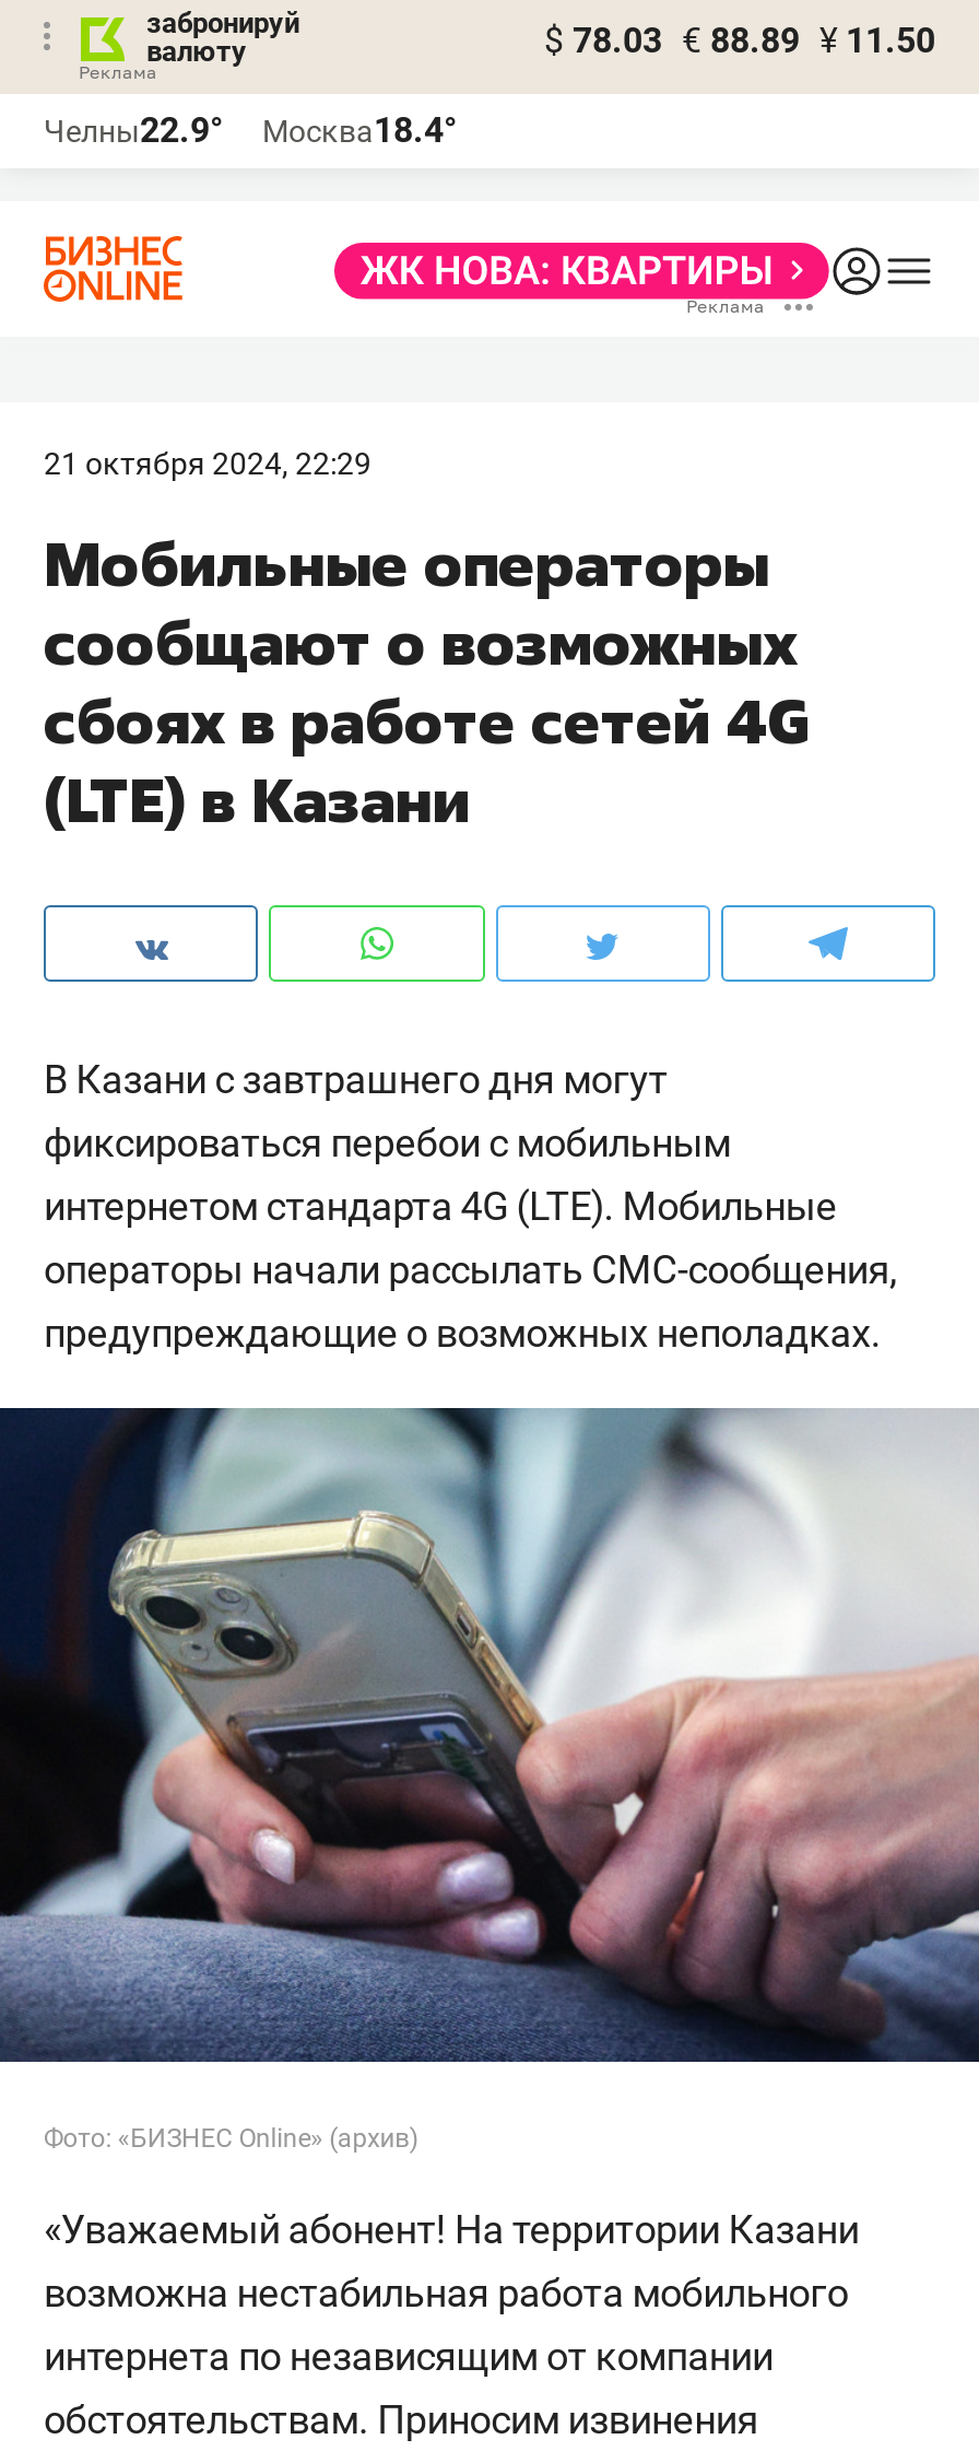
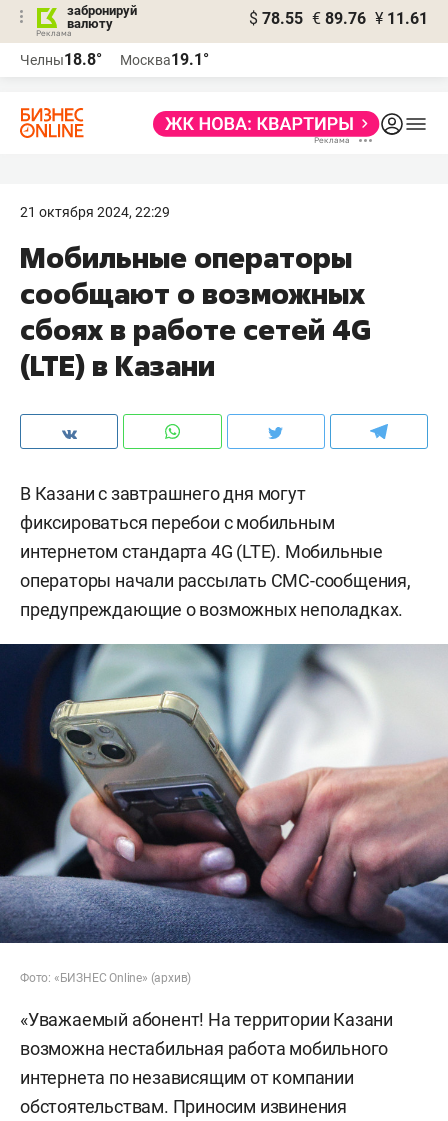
[544,20,935,61] $ 78.03 € 88.89 ¥ 11.50 -> [249,9,428,28] $ 78.55 € 89.76 ¥ 11.61
[44,109,223,151] Челны22.9° -> [20,50,102,69] Челны18.8°
[262,109,457,151] Москва18.4° -> [120,50,209,69] Москва19.1°

